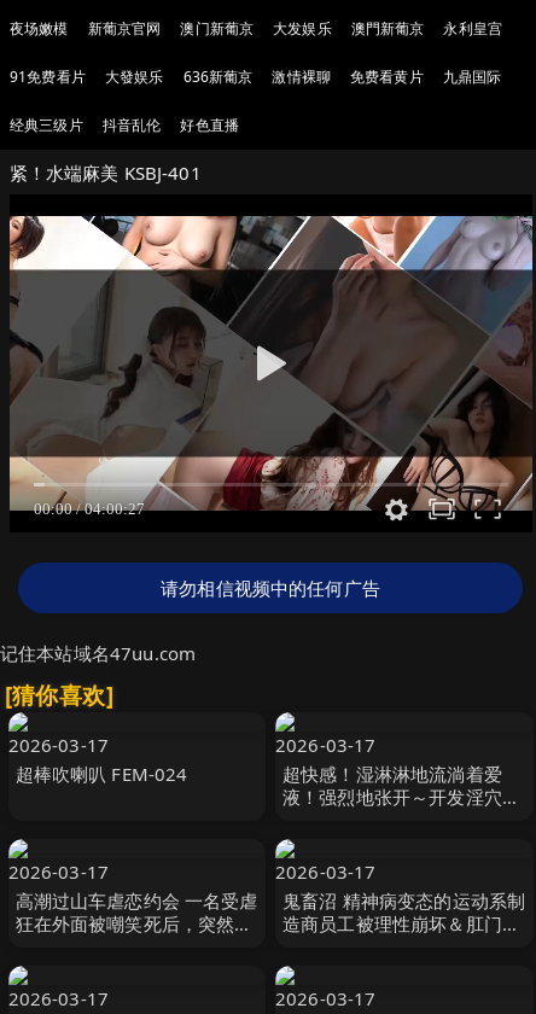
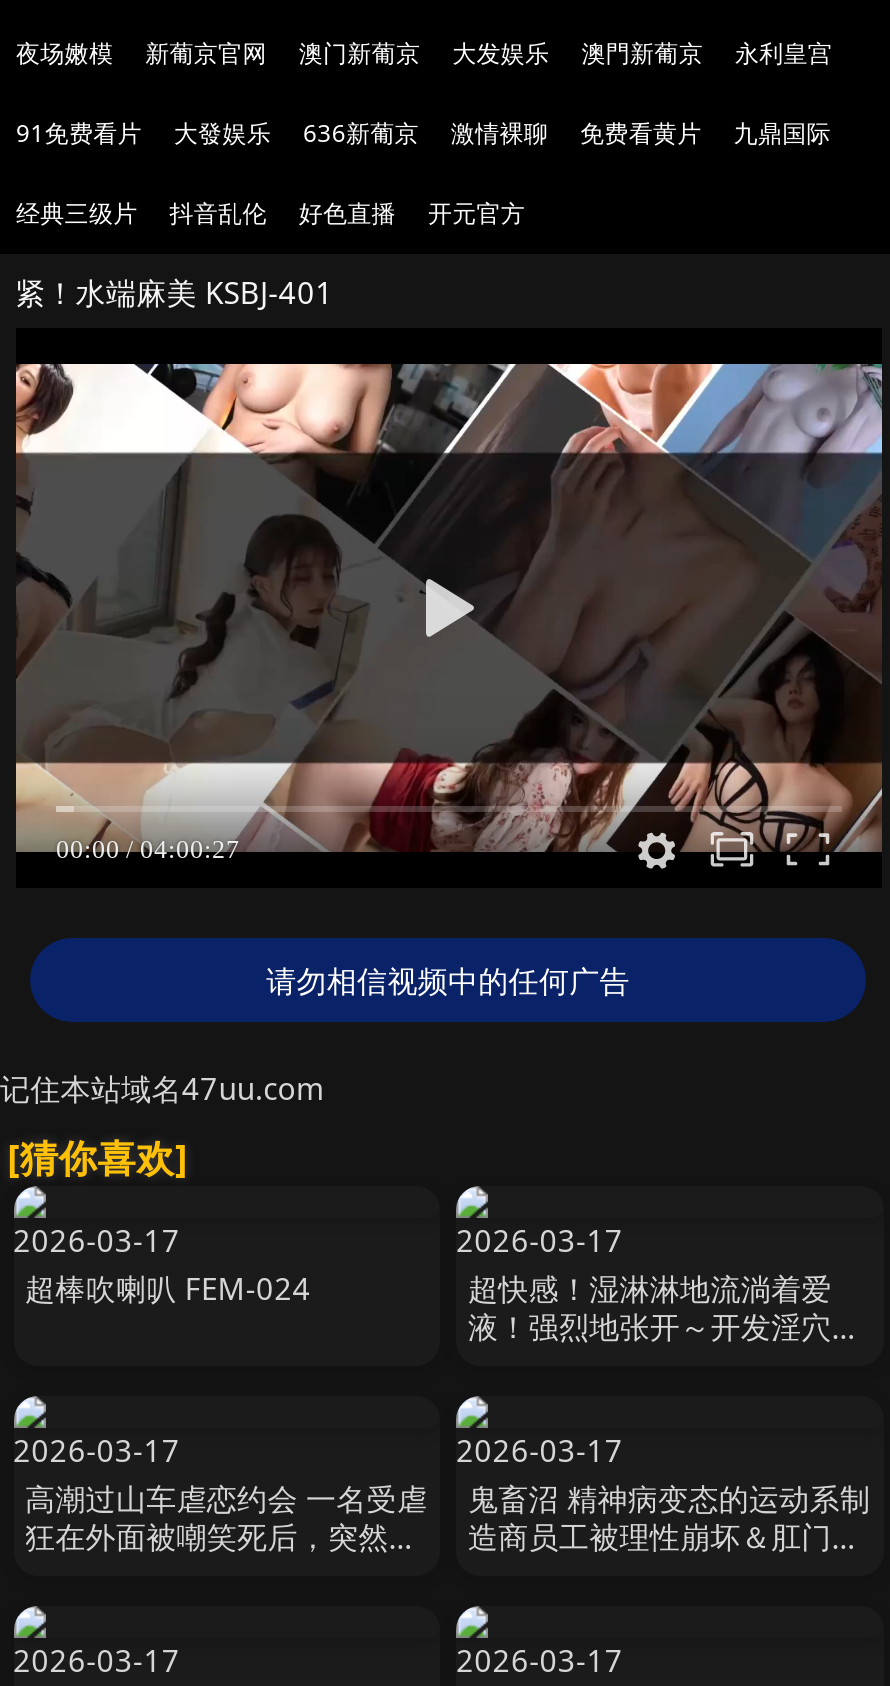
none -> [428,196,525,230] 开元官方

